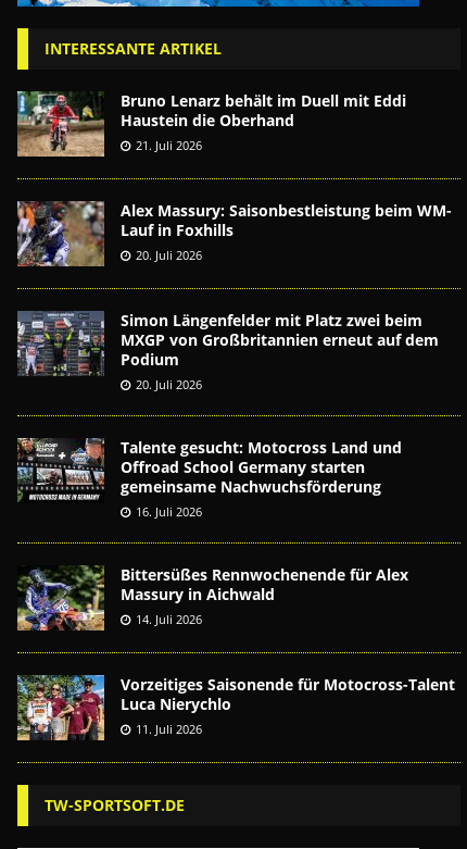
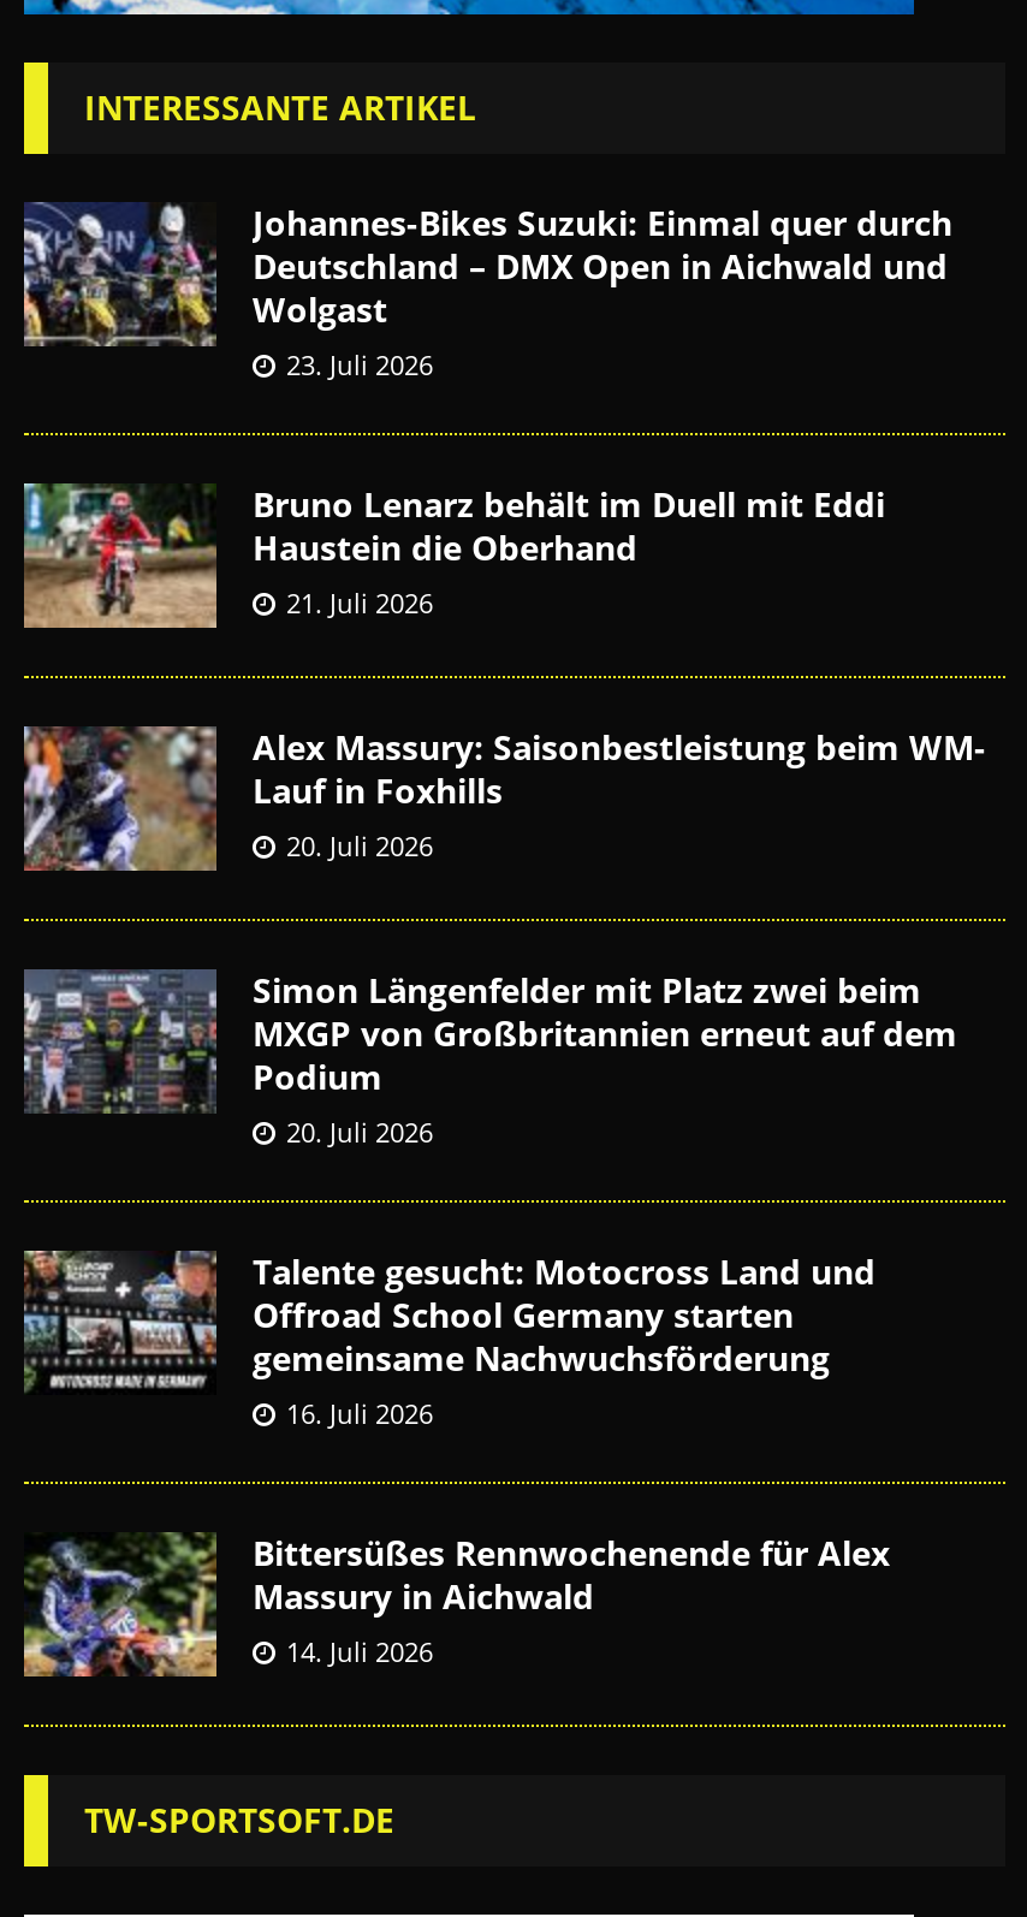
none -> [22,200,952,383] [image] | Johannes-Bikes Suzuki: Einmal quer durch | Deutschland – DMX Open in Aichwald und | Wolgast | 23. Juli 2026
moved [15,89,452,628] -> [19,479,986,1670]: [image] | Bruno Lenarz behält im Duell mit Eddi | Haustein die Oberhand | ... | Massury in Aichwald | 14. Juli 2026
[16,674,455,741] [image] | Vorzeitiges Saisonende für Motocross-Talent | Luca Nierychlo | 11. Juli 2026 -> none

